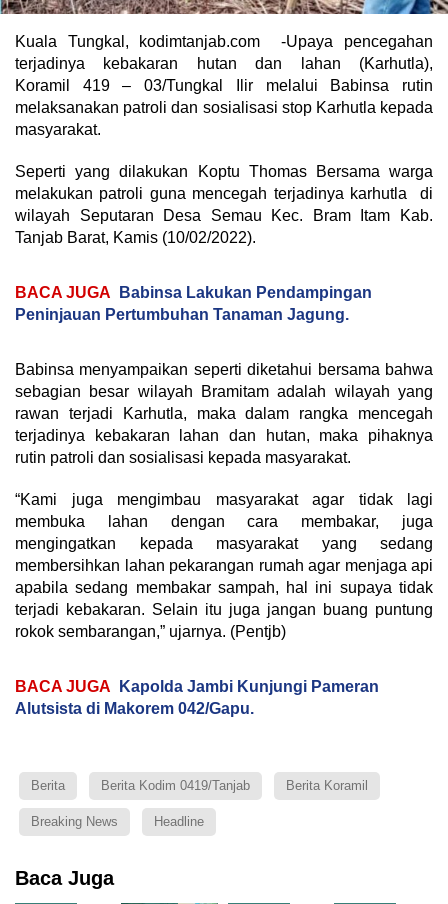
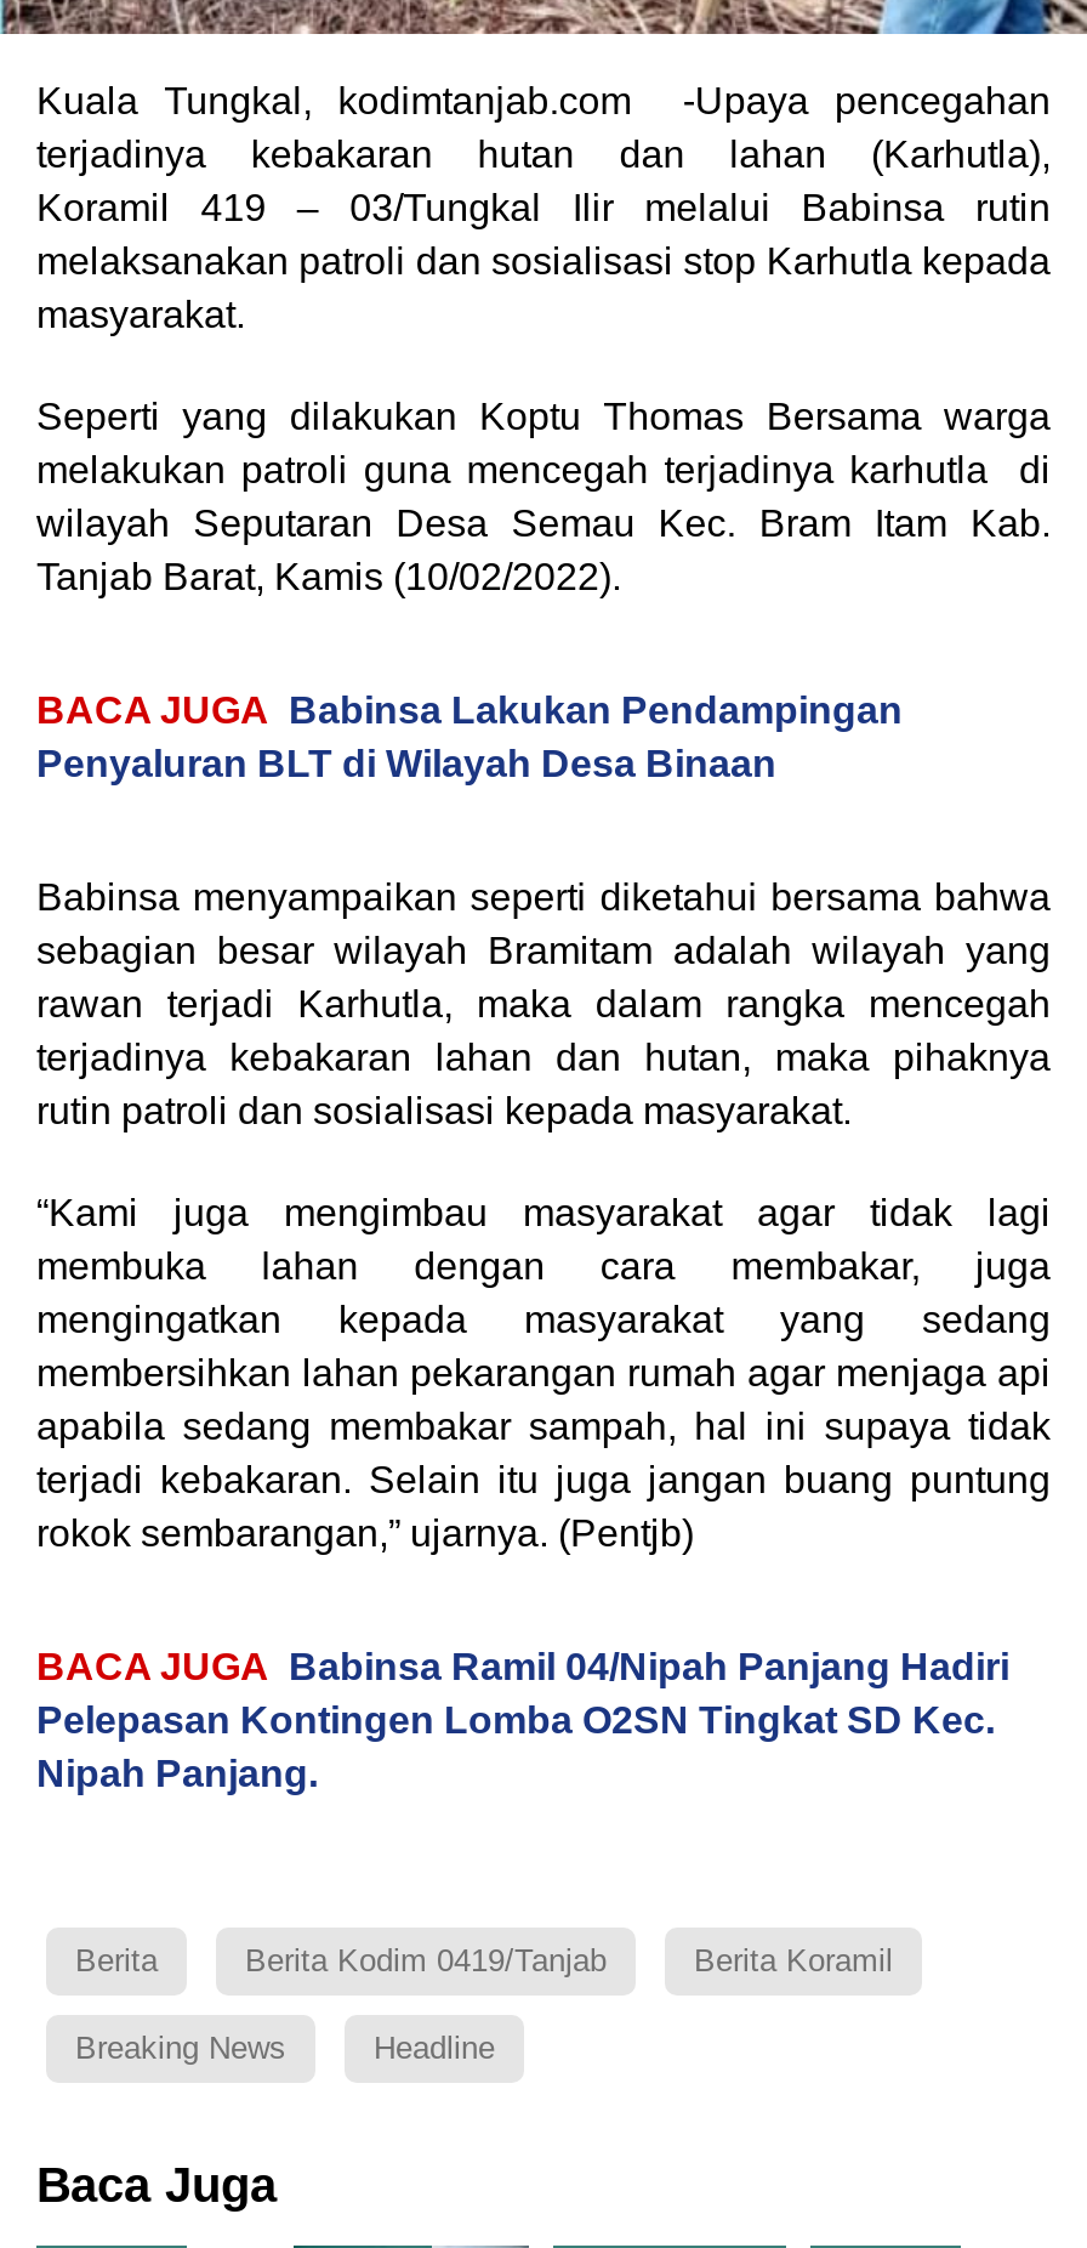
[15,306,349,323] Peninjauan Pertumbuhan Tanaman Jagung. -> [36,743,776,784] Penyaluran BLT di Wilayah Desa Binaan
[15,678,379,717] BACA JUGA Kapolda Jambi Kunjungi Pameran | Alutsista di Makorem 042/Gapu. -> [36,1646,1009,1794] BACA JUGA Babinsa Ramil 04/Nipah Panjang Hadiri | Pelepasan Kontingen Lomba O2SN Tingkat SD Kec. | Nipah Panjang.

